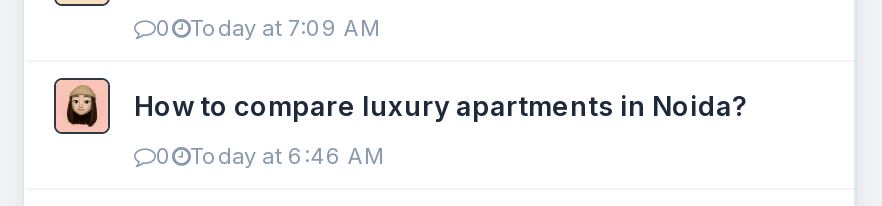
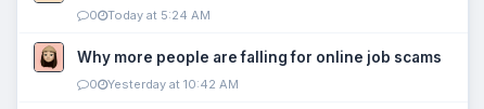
[156,14,380,42] 0 Today at 7:09 AM -> [89,8,211,23] 0 Today at 5:24 AM
[134,90,746,122] How to compare luxury apartments in Noida? -> [77,49,442,66] Why more people are falling for online job scams
[190,142,384,170] Today at 6:46 AM -> [107,77,239,92] Yesterday at 10:42 AM

